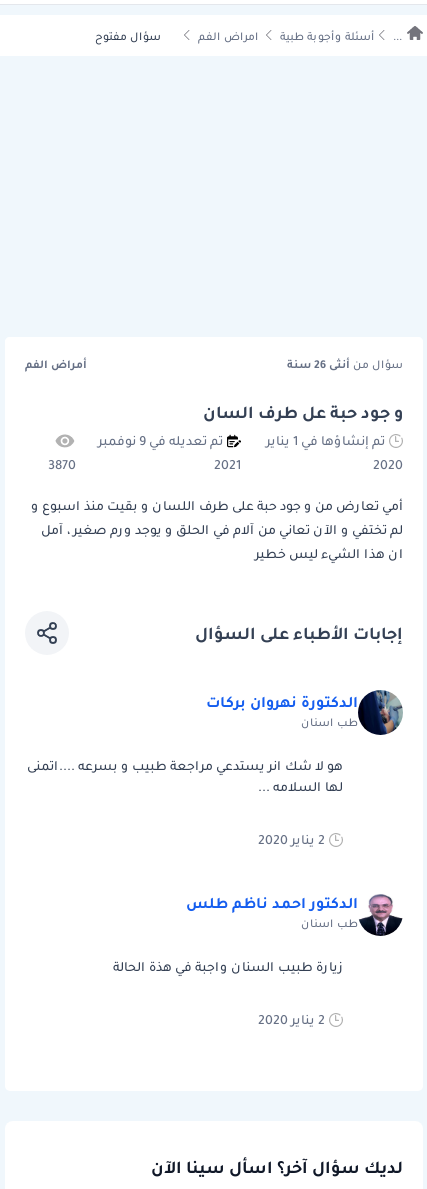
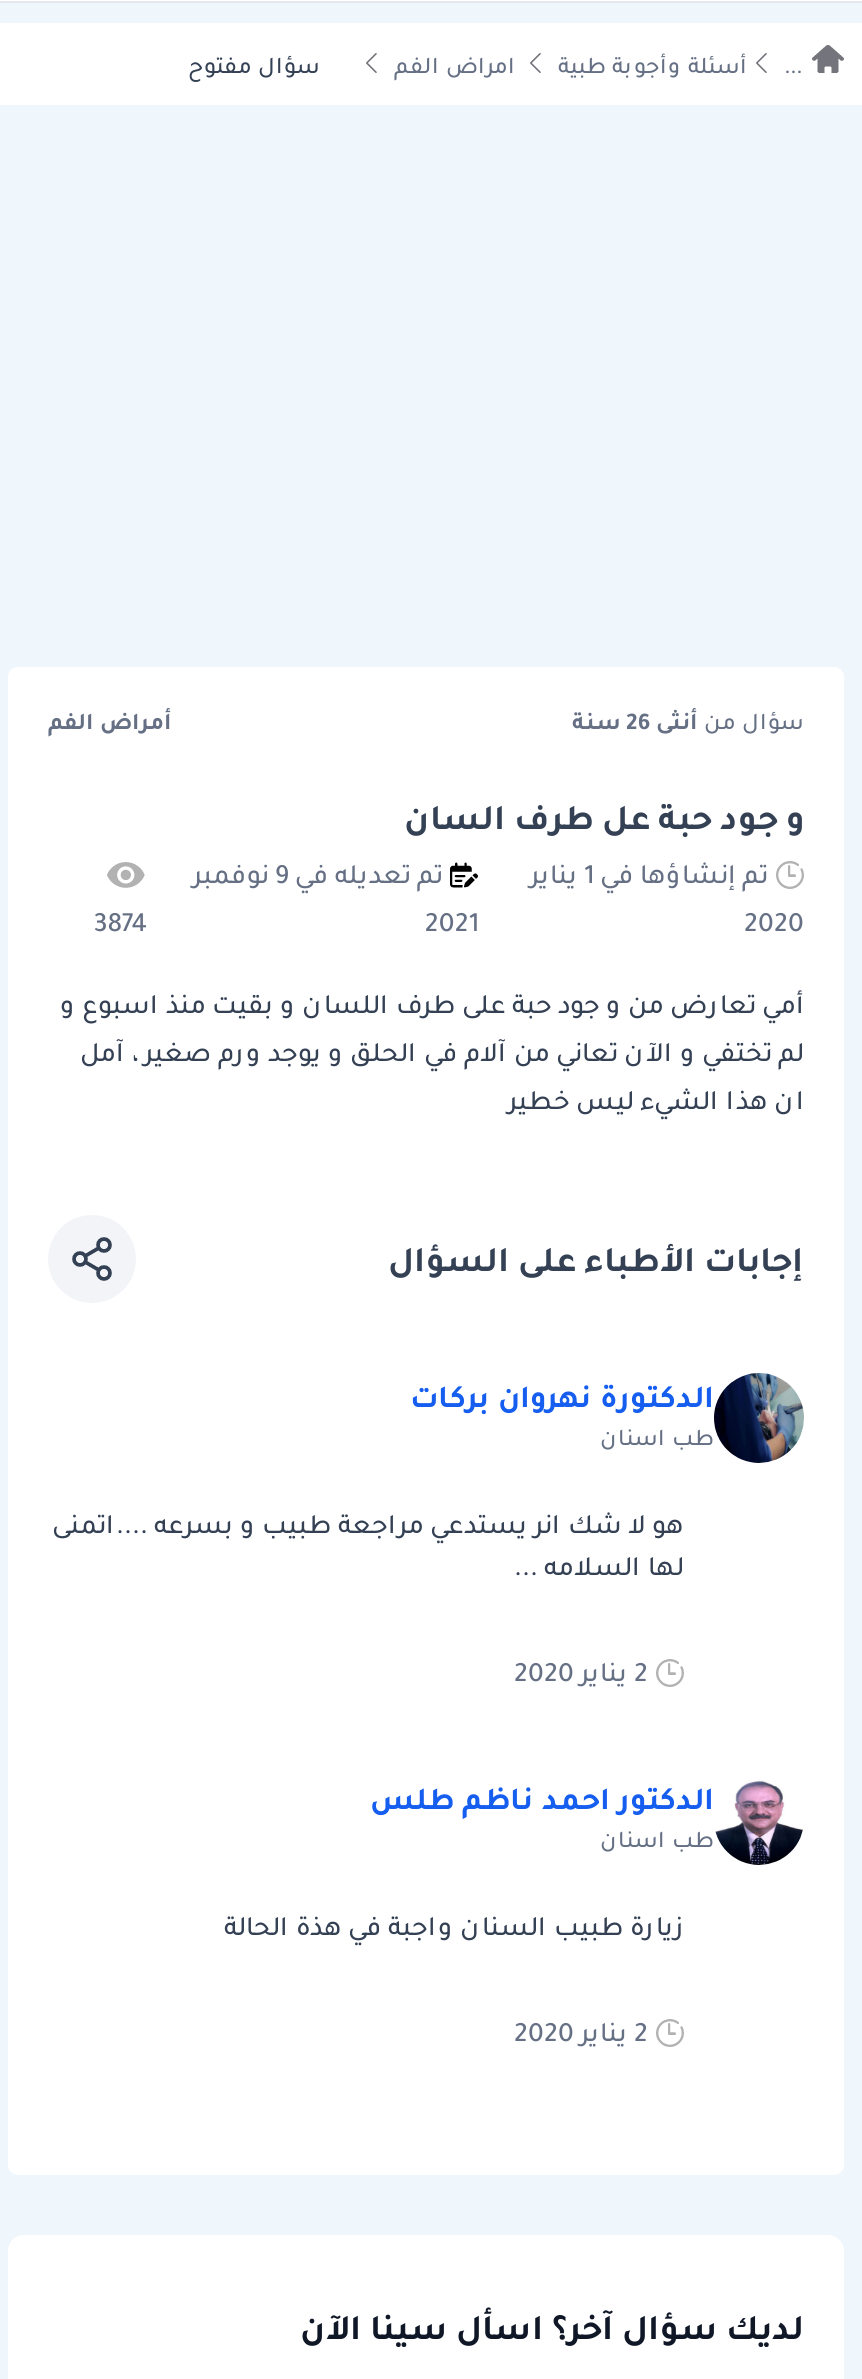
[48,455,76,474] 3870 -> [94,903,148,941] 3874

